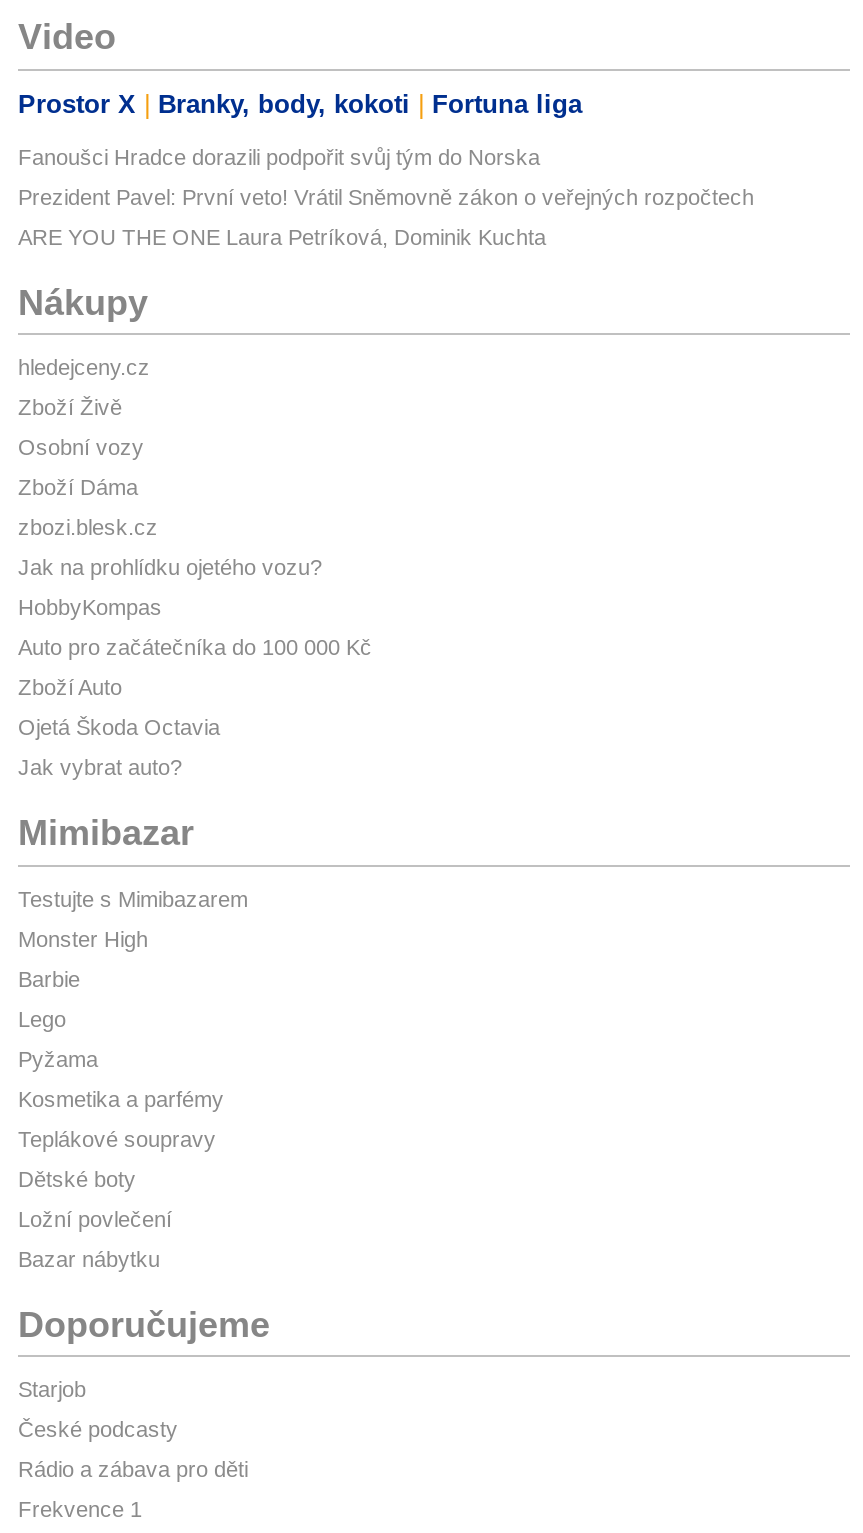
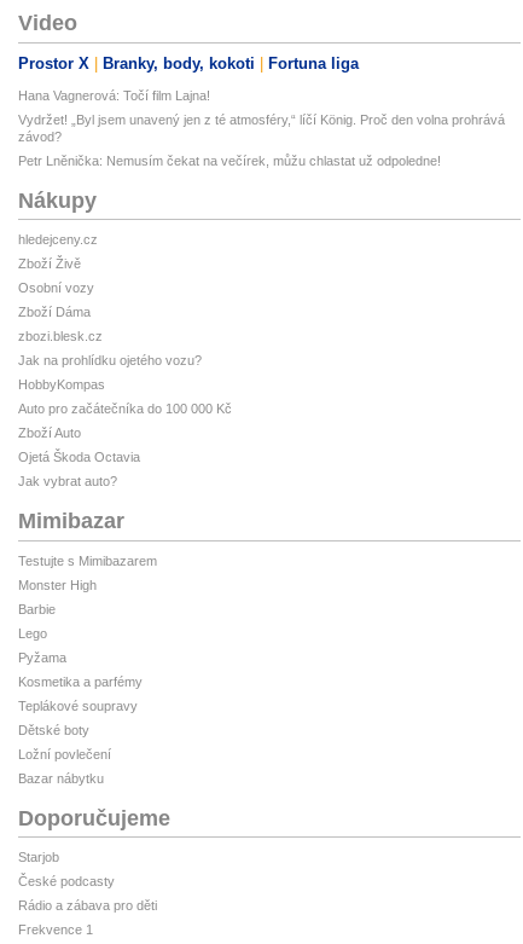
[18,145,540,169] Fanoušci Hradce dorazili podpořit svůj tým do Norska -> [18,88,210,103] Hana Vagnerová: Točí film Lajna!
[18,185,754,209] Prezident Pavel: První veto! Vrátil Sněmovně zákon o veřejných rozpočtech -> [18,112,505,144] Vydržet! „Byl jsem unavený jen z té atmosféry,“ líčí König. Proč den volna prohrává | závod?
[18,225,546,249] ARE YOU THE ONE Laura Petríková, Dominik Kuchta -> [18,153,441,168] Petr Lněnička: Nemusím čekat na večírek, můžu chlastat už odpoledne!

